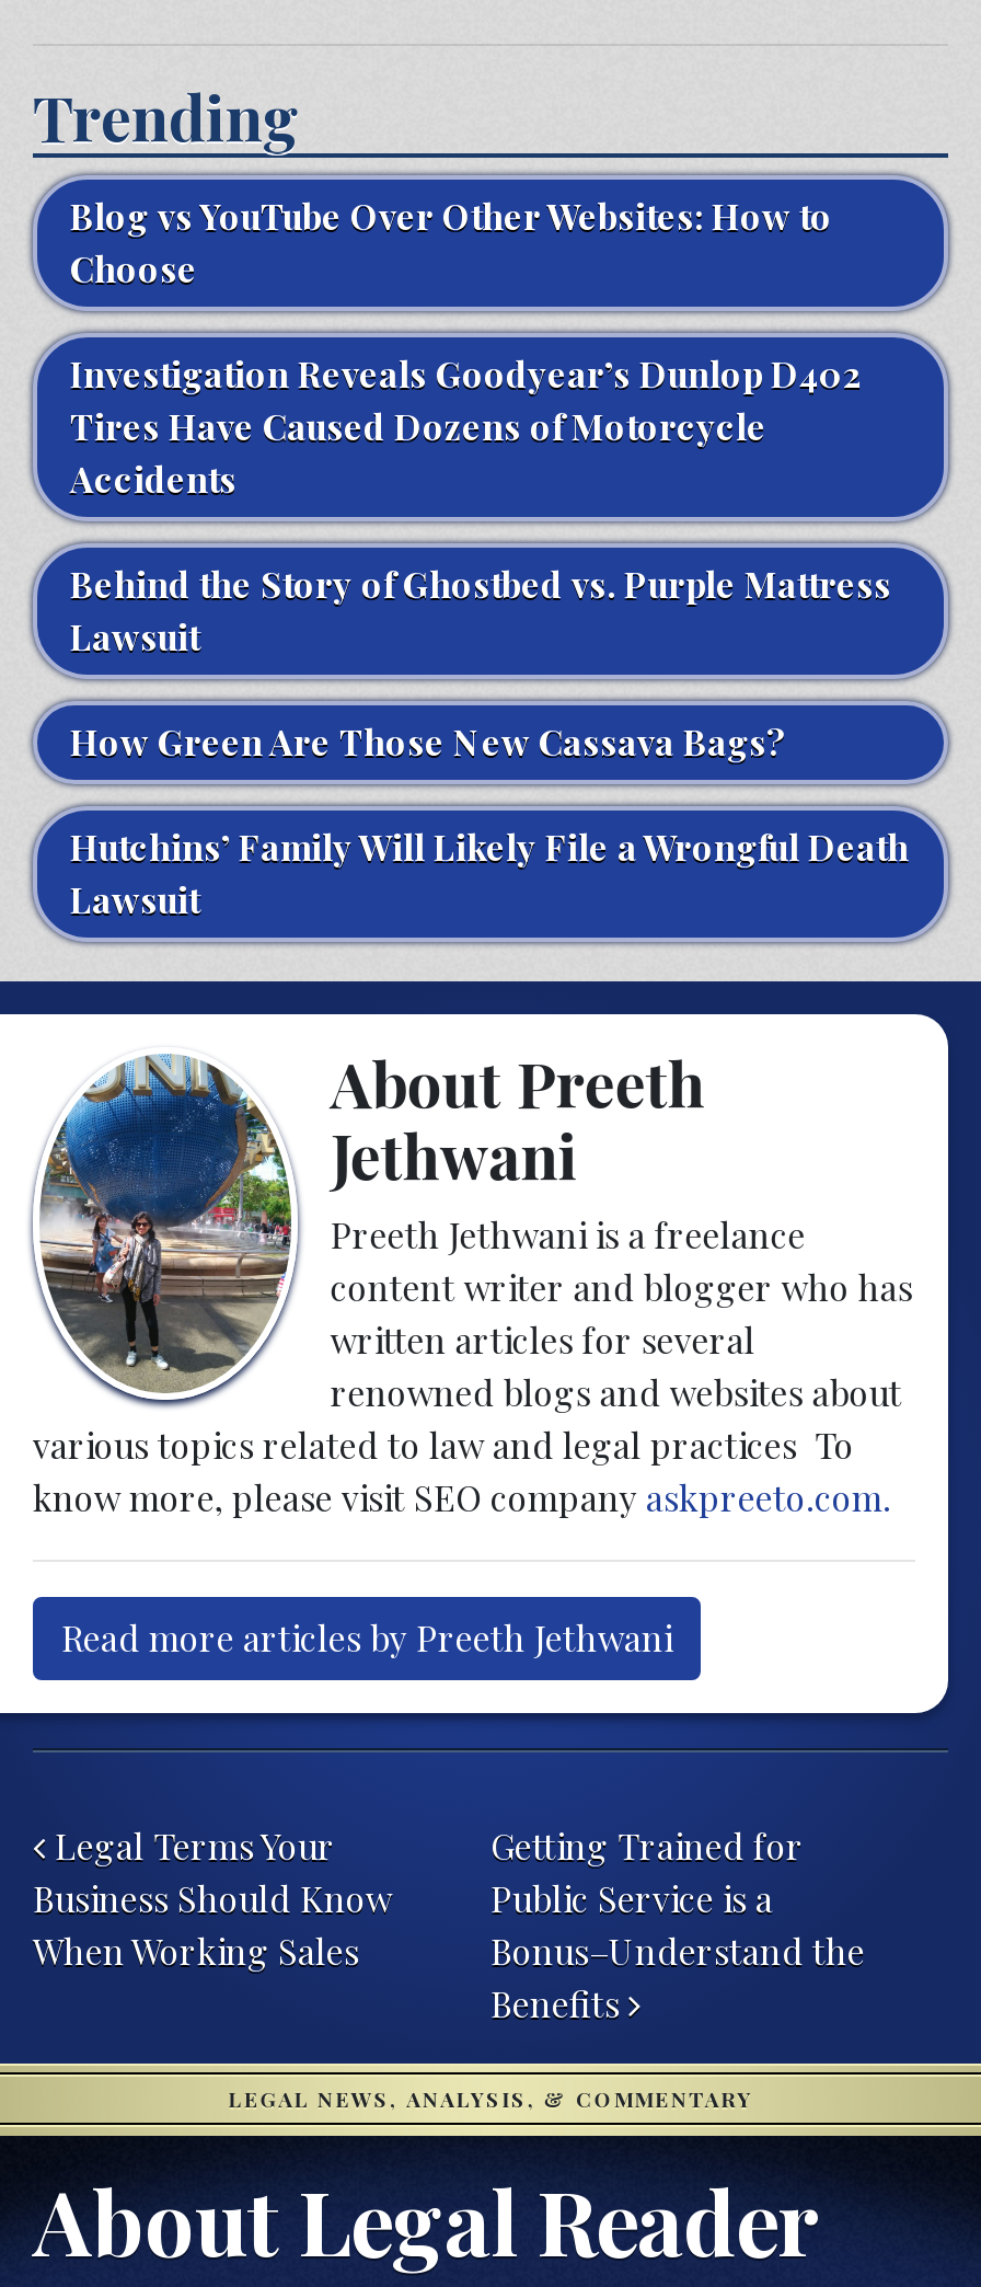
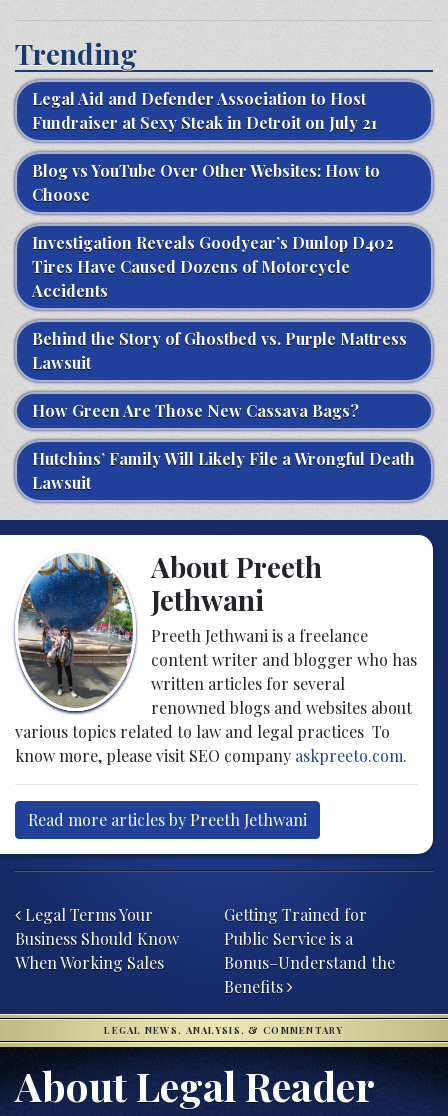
none -> [32,88,377,133] Legal Aid and Defender Association to Host | Fundraiser at Sexy Steak in Detroit on July 21

